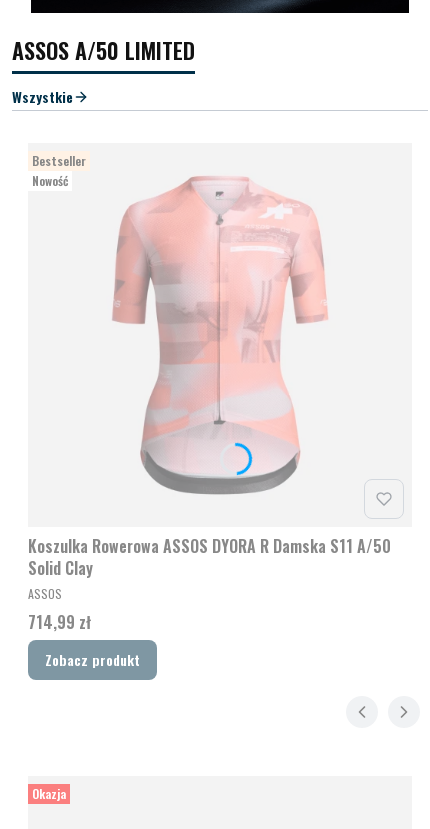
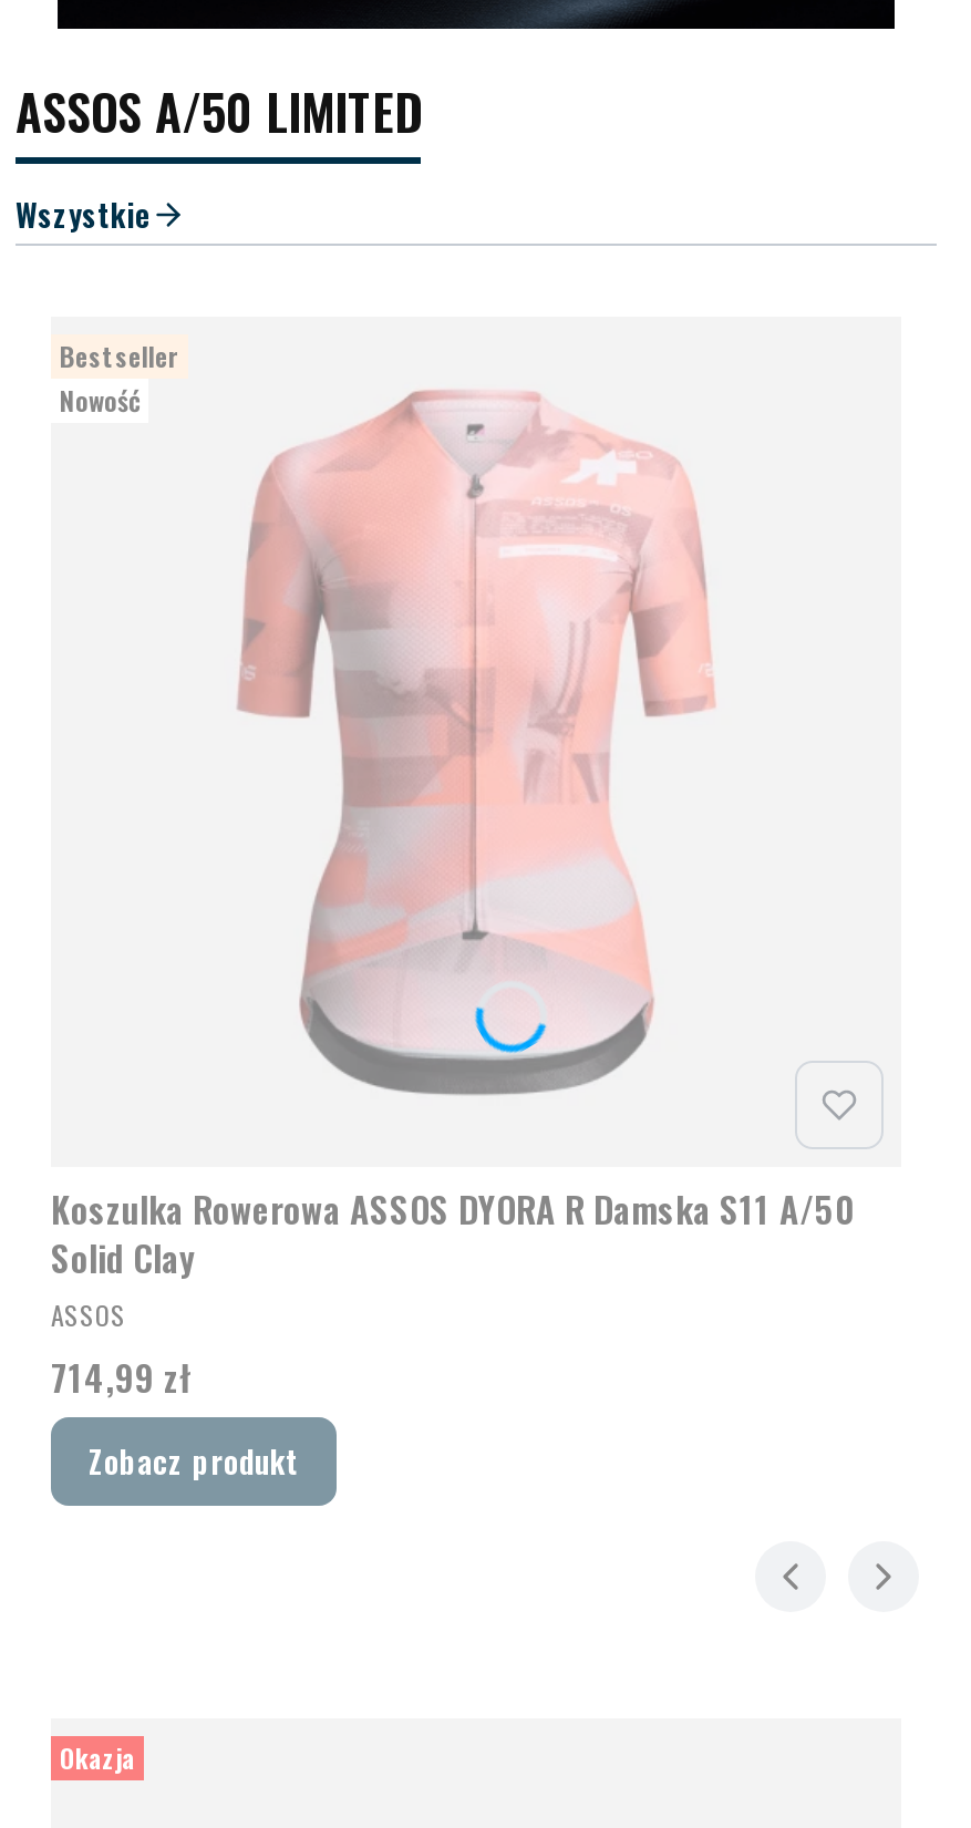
[220,442,253,475] [image] -> [474,981,547,1054] [image]

